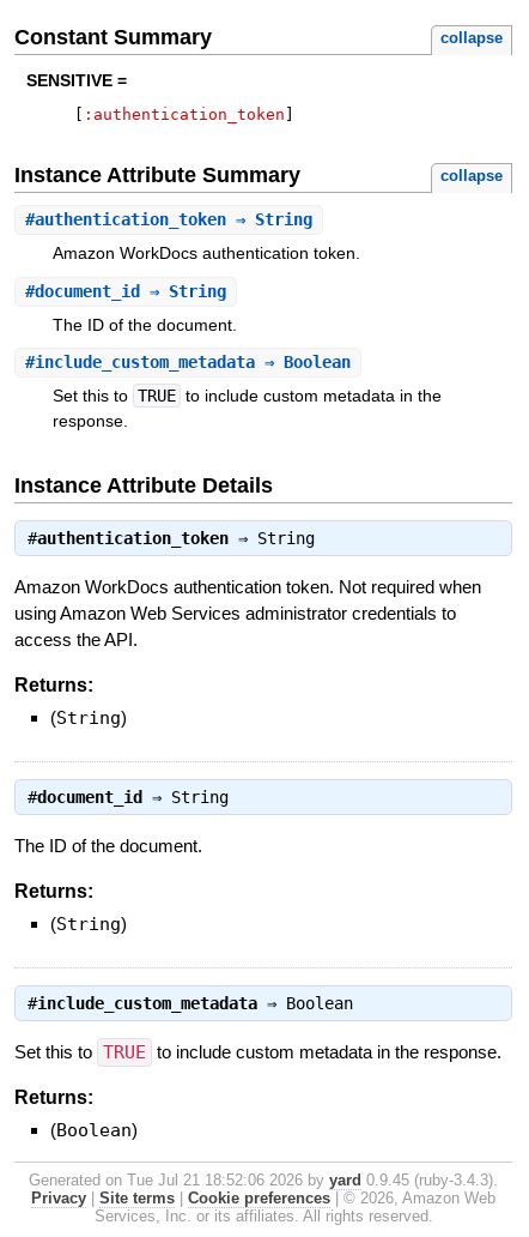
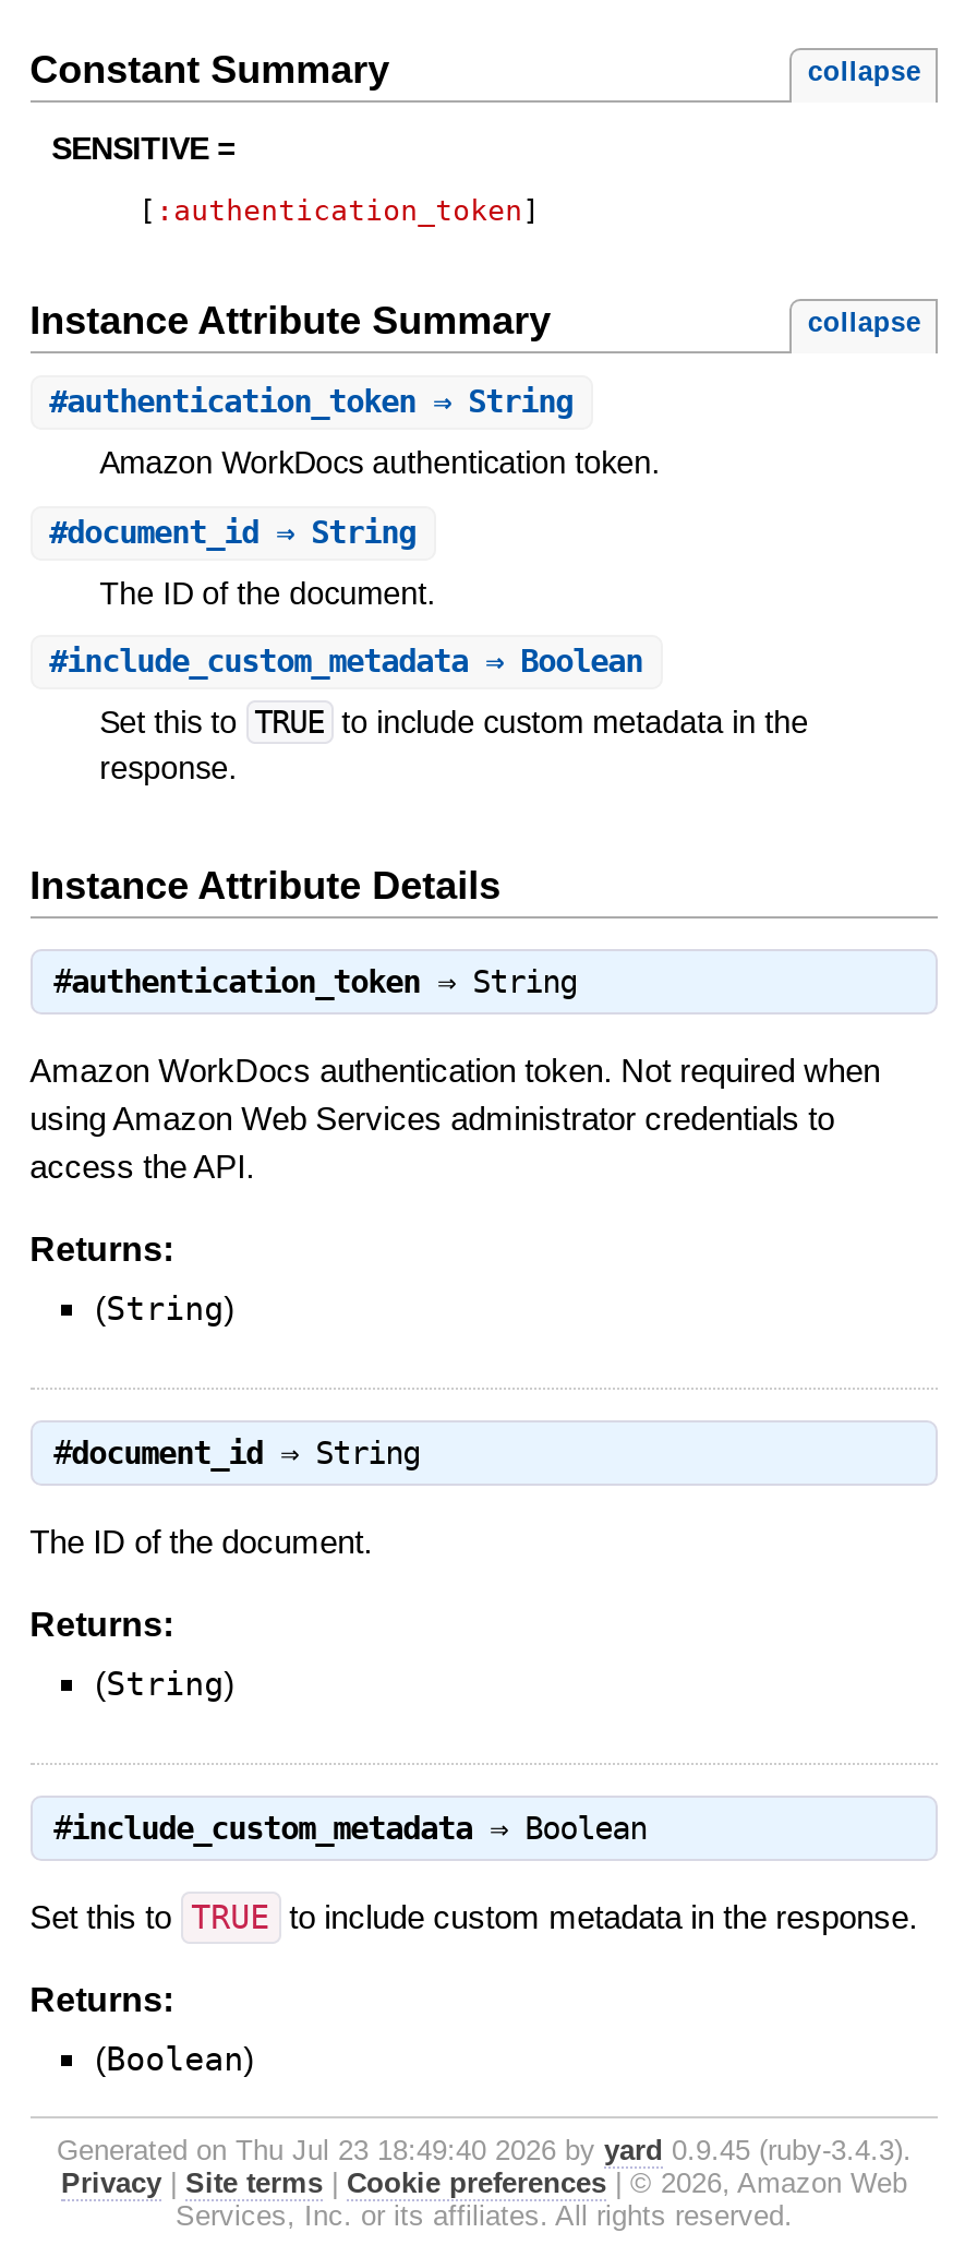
[29,1171,498,1189] Generated on Tue Jul 21 18:52:06 2026 by yard 0.9.45 (ruby-3.4.3). -> [57,2134,912,2166] Generated on Thu Jul 23 18:49:40 2026 by yard 0.9.45 (ruby-3.4.3).

